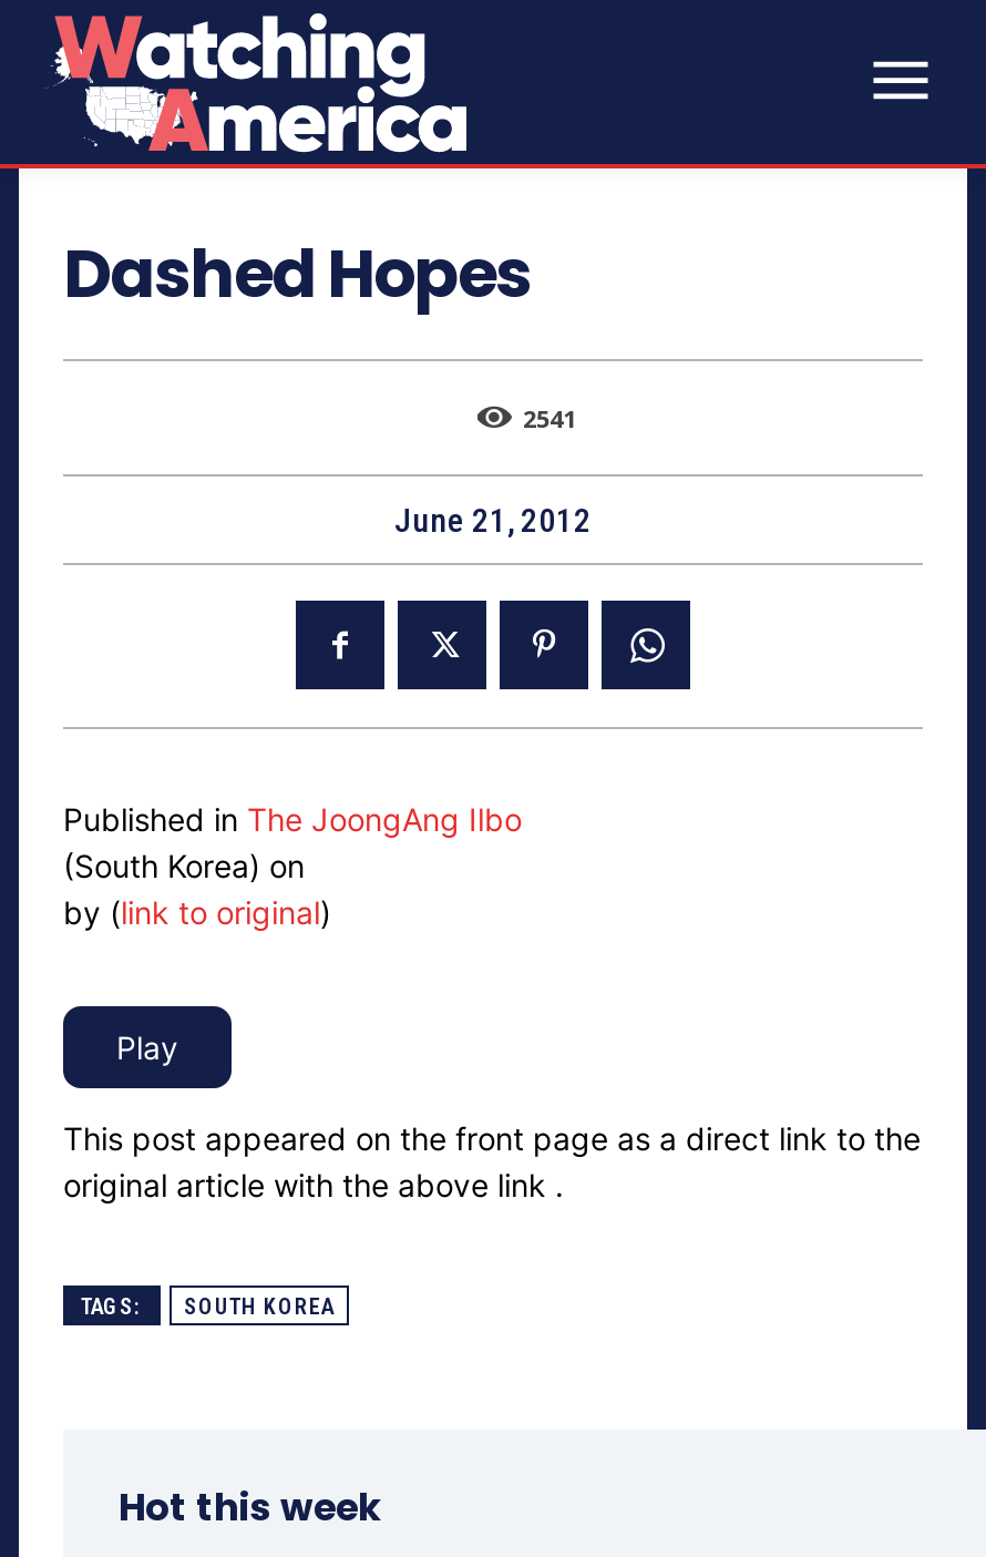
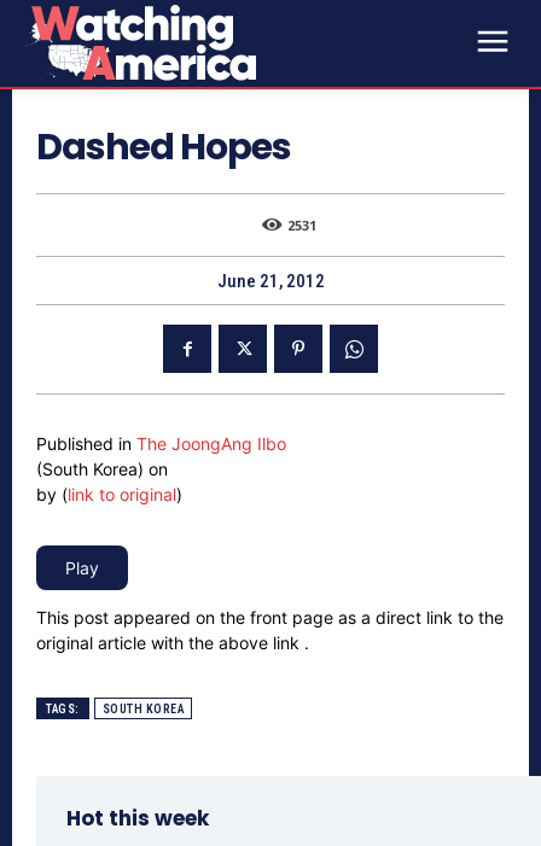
[523,401,576,434] 2541 -> [287,216,316,234] 2531

